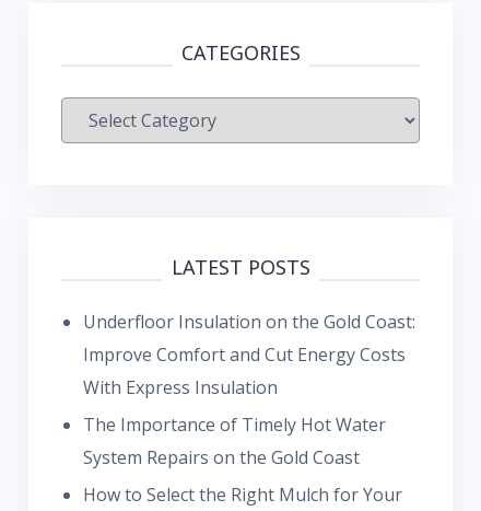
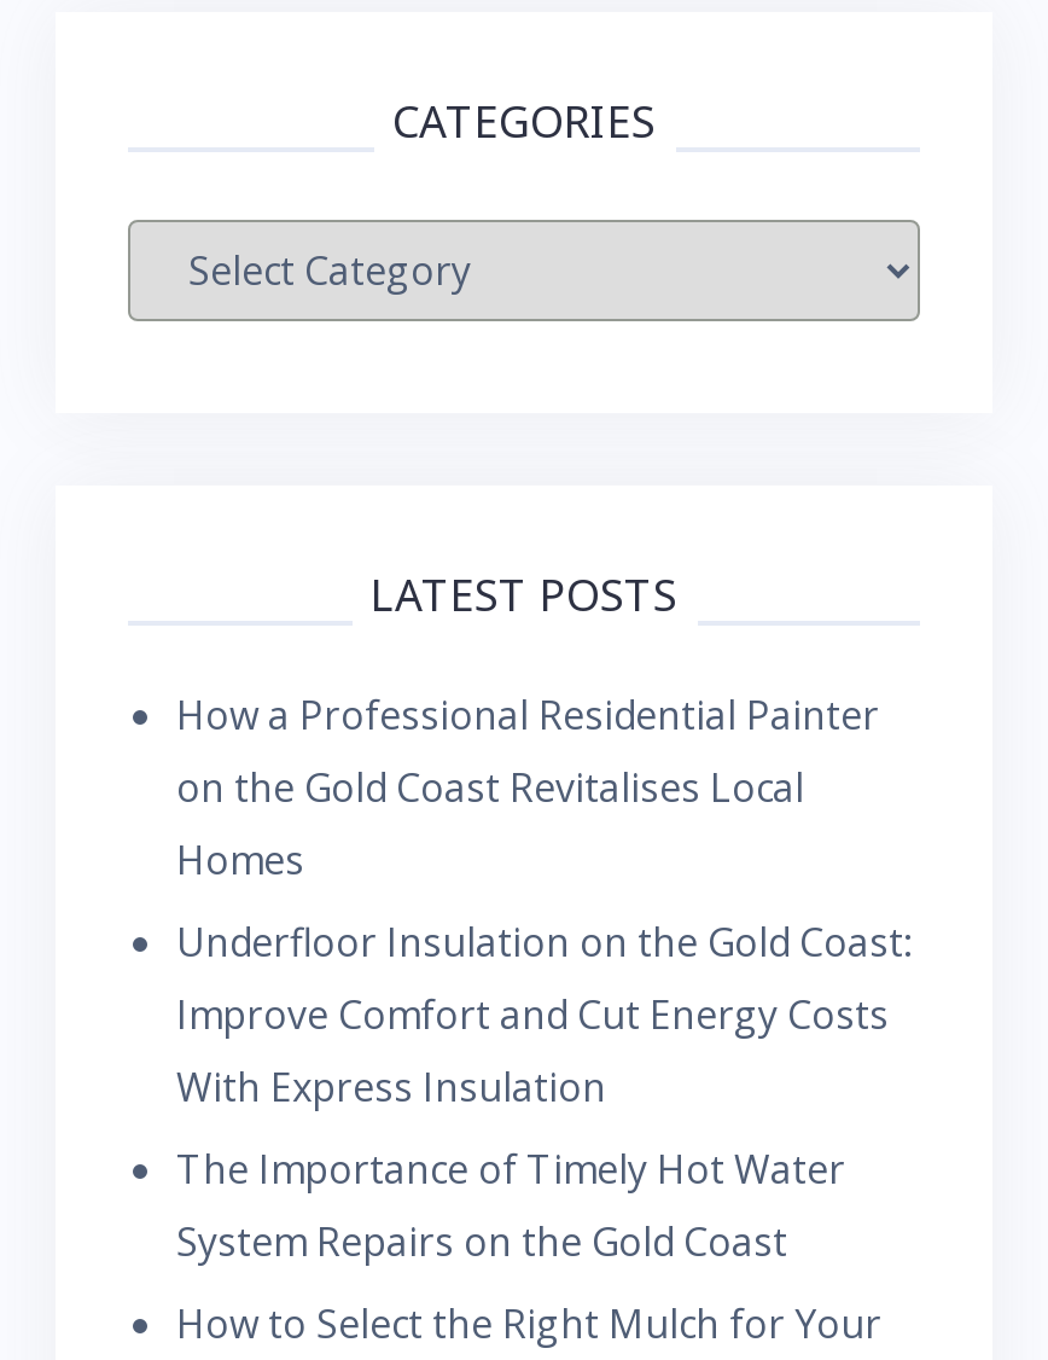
none -> [176,688,879,886] How a Professional Residential Painter | on the Gold Coast Revitalises Local | Homes

